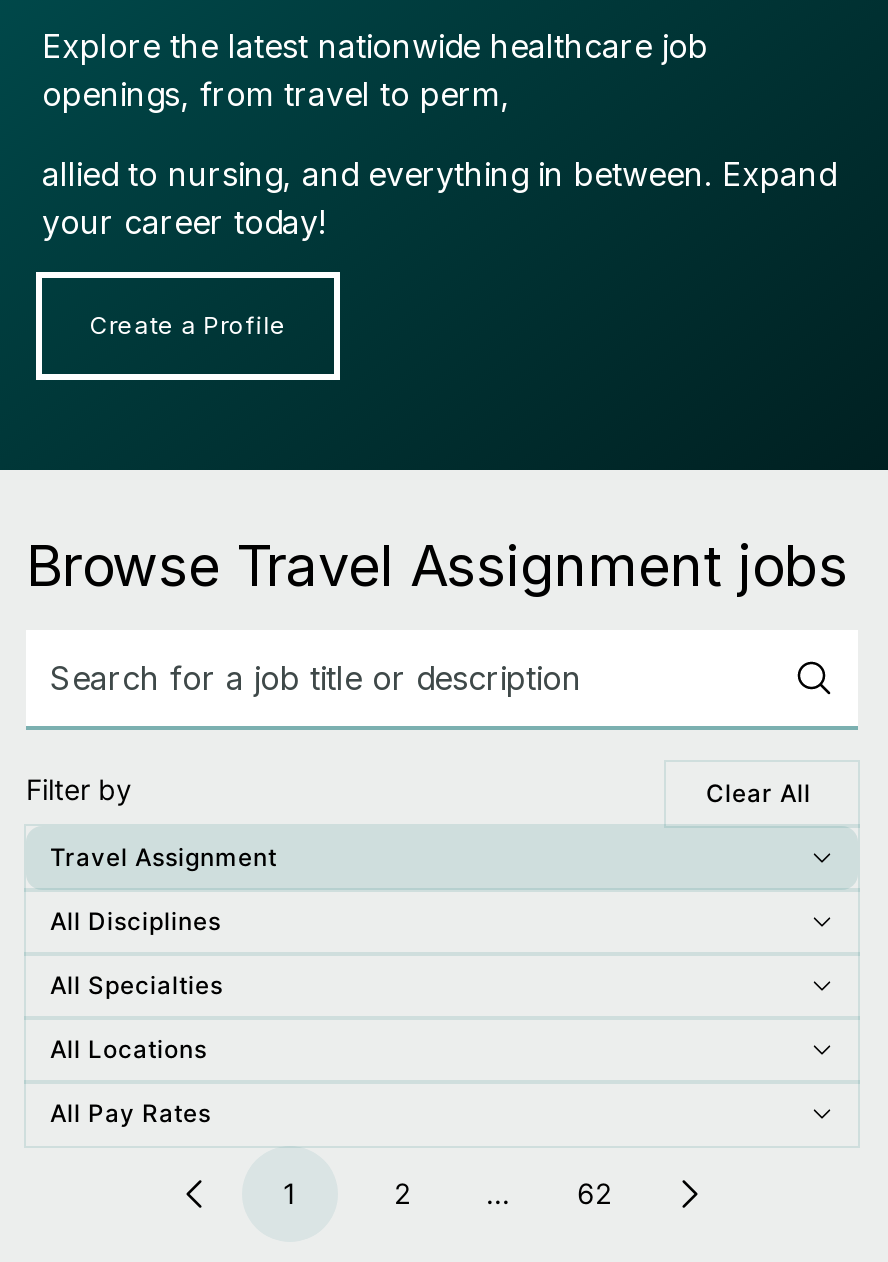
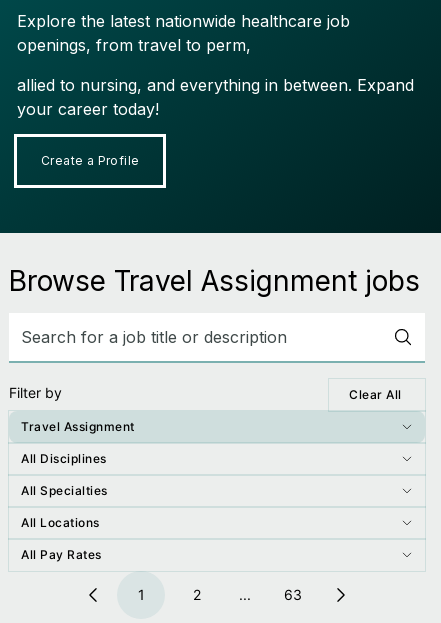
[577,1176,611,1210] 62 -> [284,586,302,603] 63

